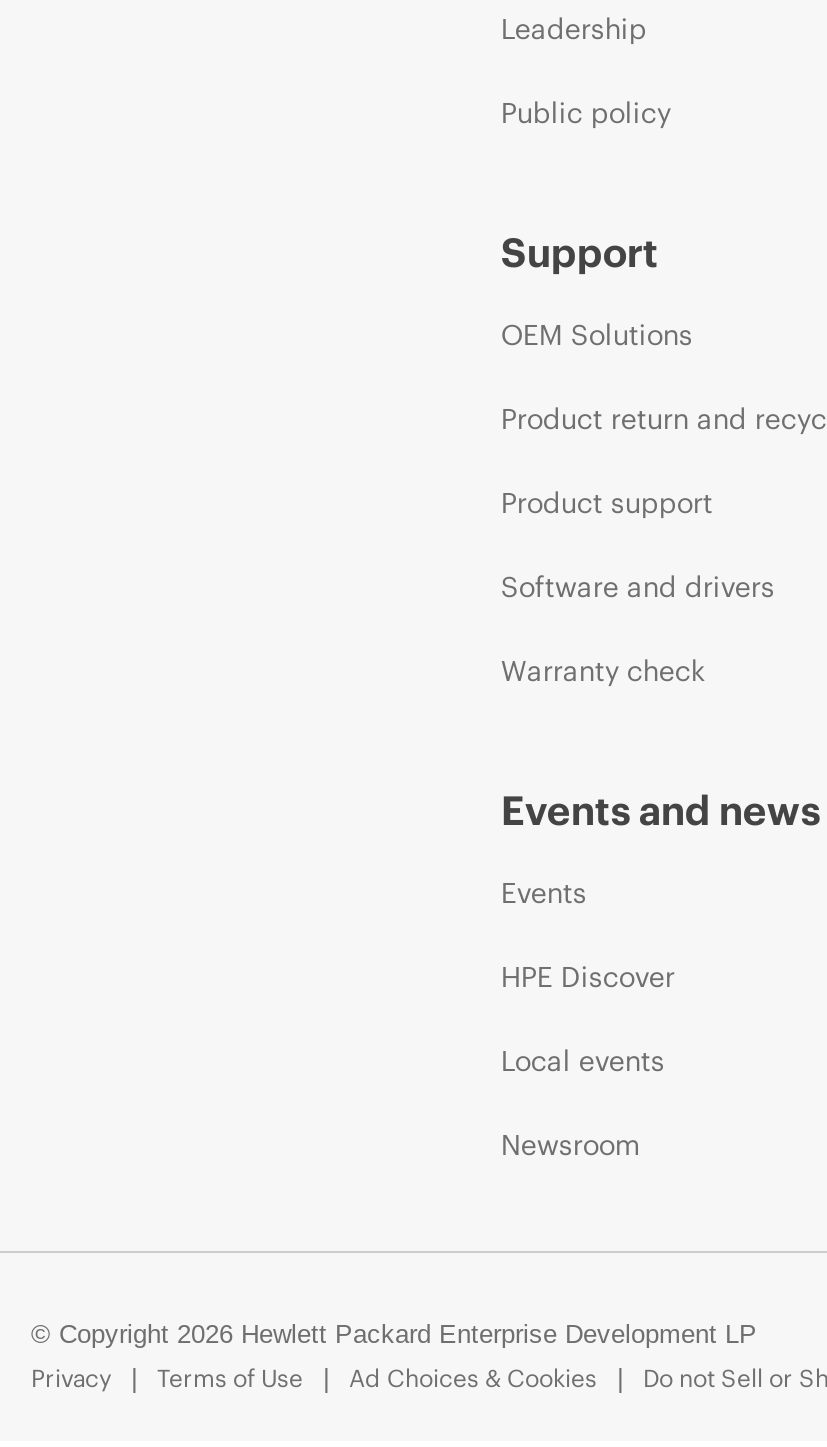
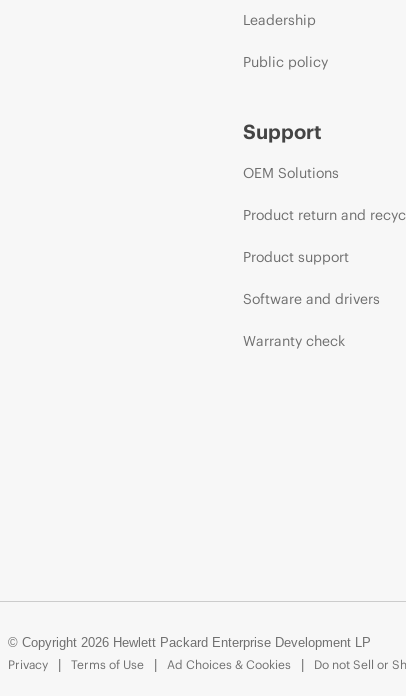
[501,785,821,1163] Events and news | Events | HPE Discover | Local events | Newsroom -> none

